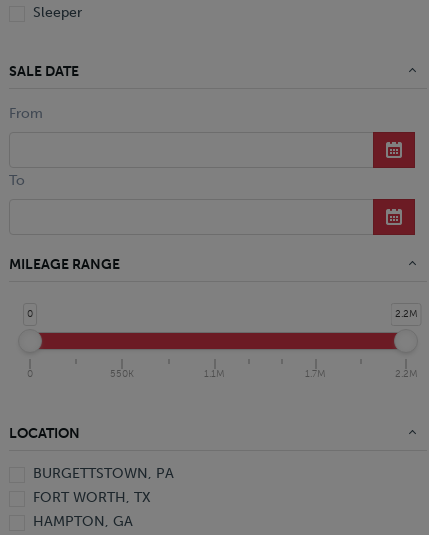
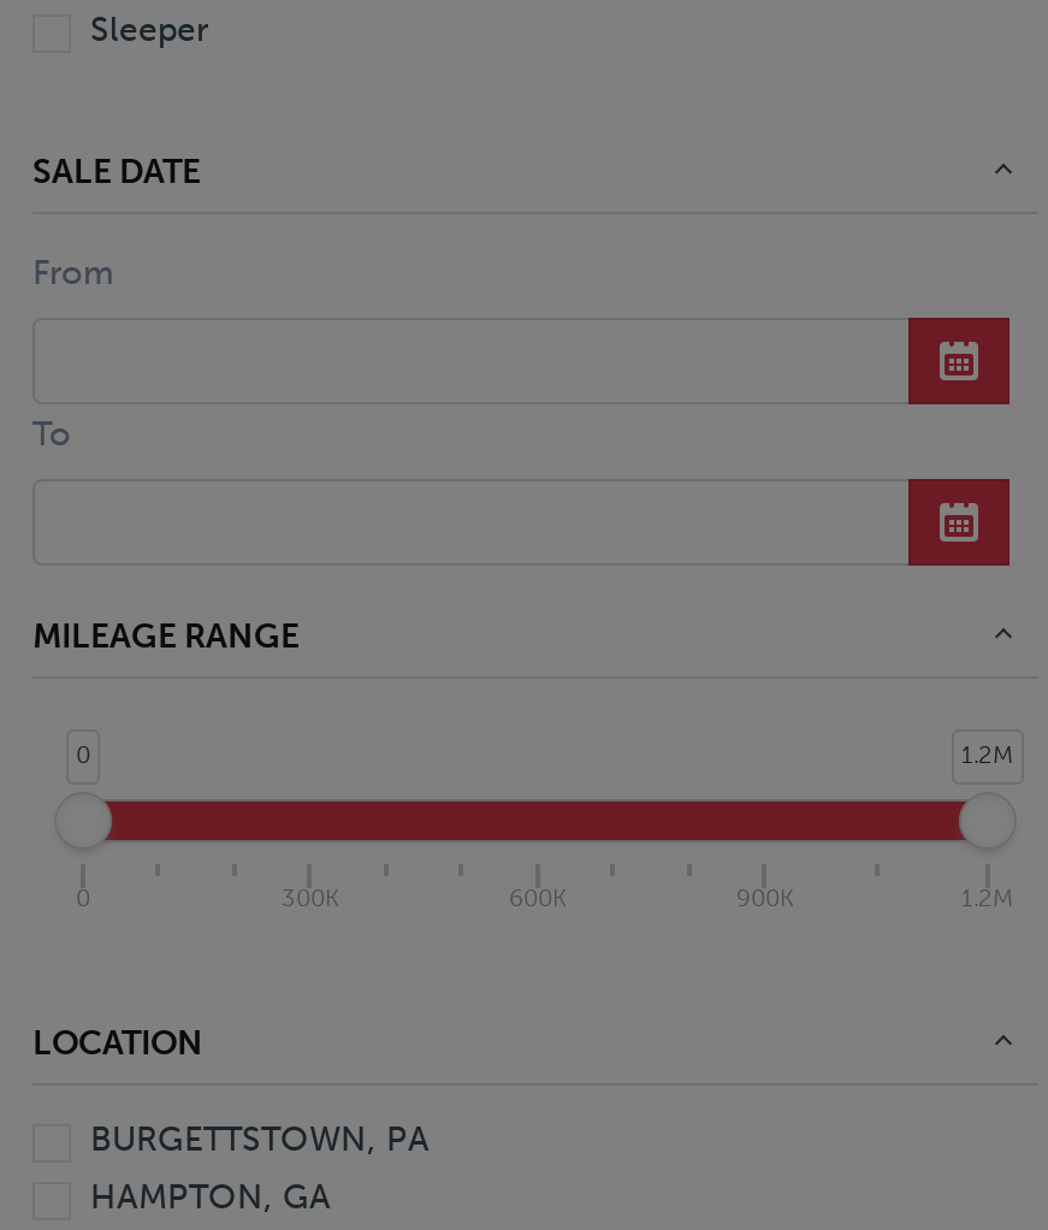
[394,308,417,320] 2.2M -> [961,740,1014,769] 1.2M
[110,367,417,379] 550K | 1.1M | 1.7M | 2.2M -> [282,885,1014,913] 300K | 600K | 900K | 1.2M
[33,489,151,506] FORT WORTH, TX -> none

